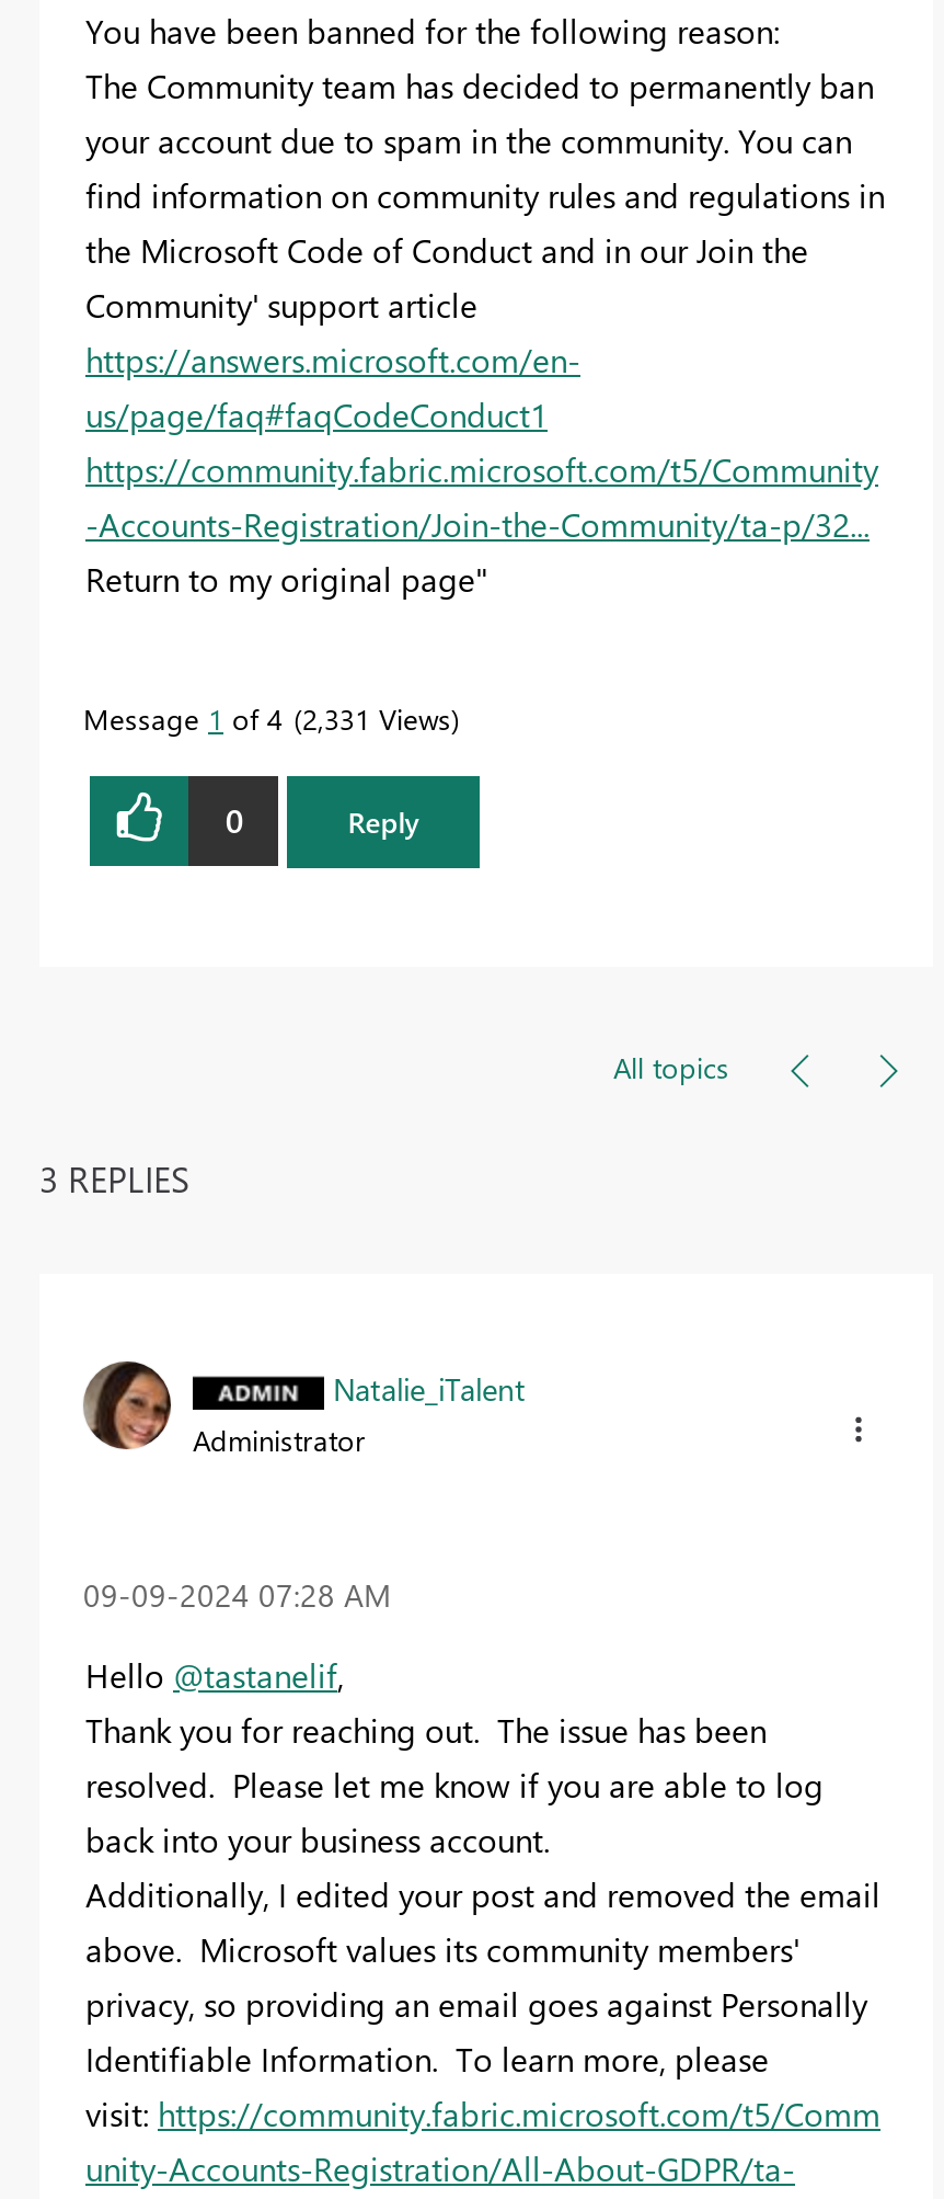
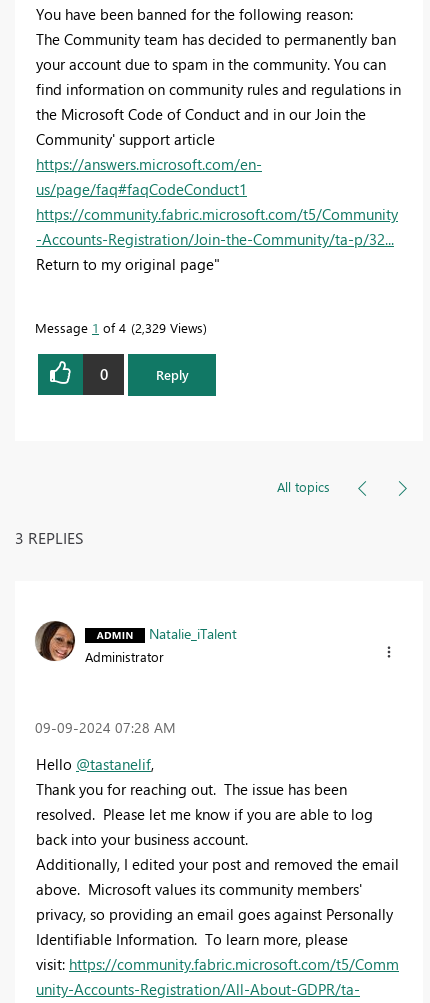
[83,699,451,736] Message 1 of 4 2,331 Views -> [35,319,203,336] Message 1 of 4 2,329 Views

